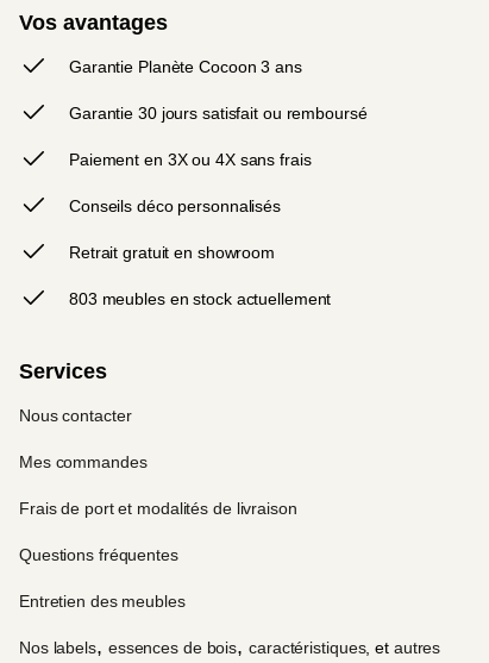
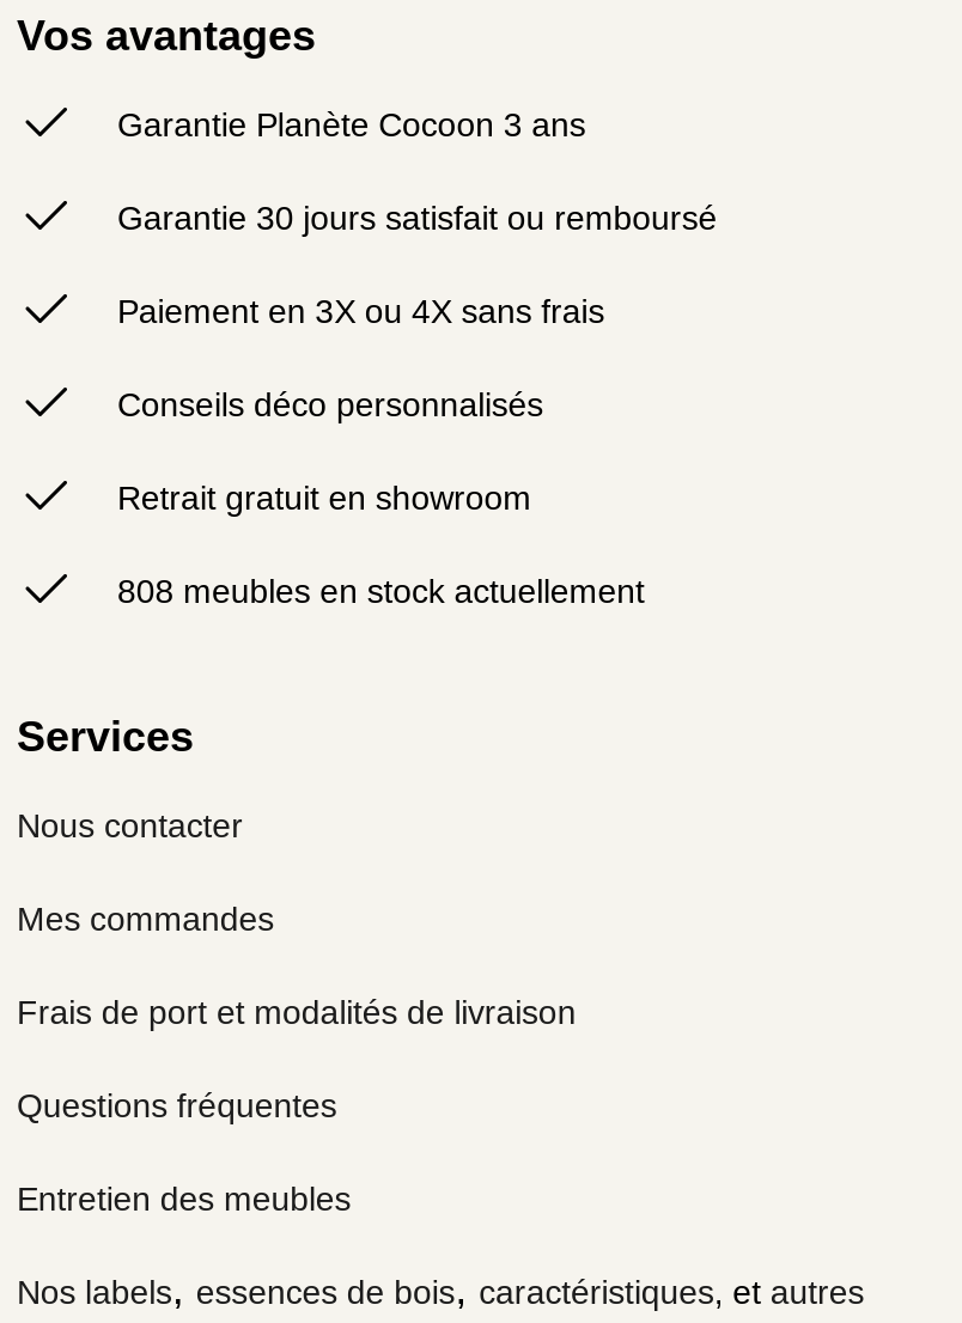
[69,289,331,308] 803 meubles en stock actuellement -> [117,572,645,610] 808 meubles en stock actuellement

